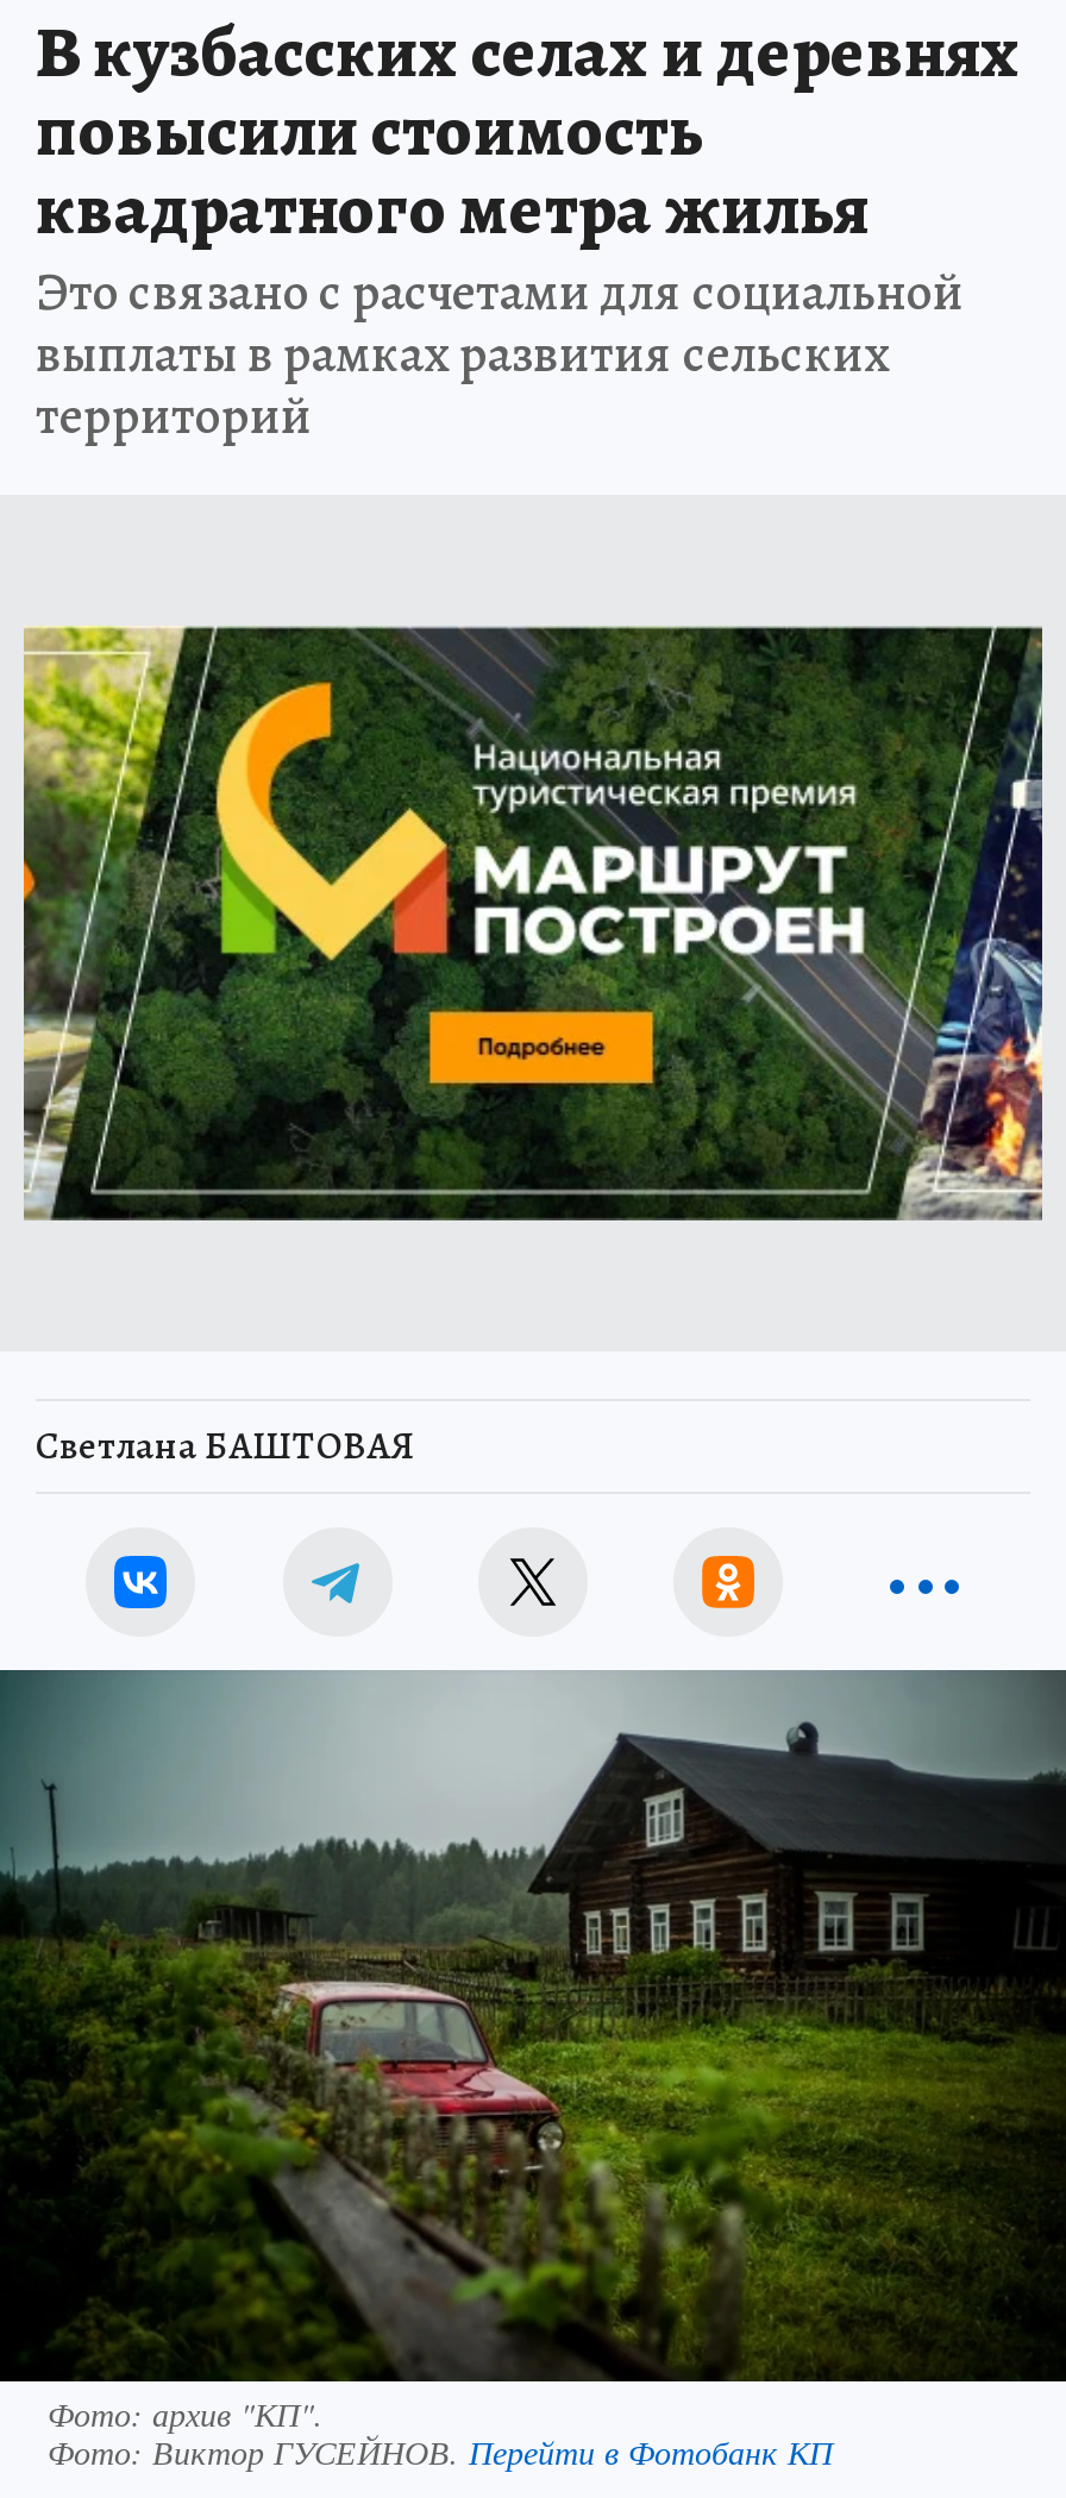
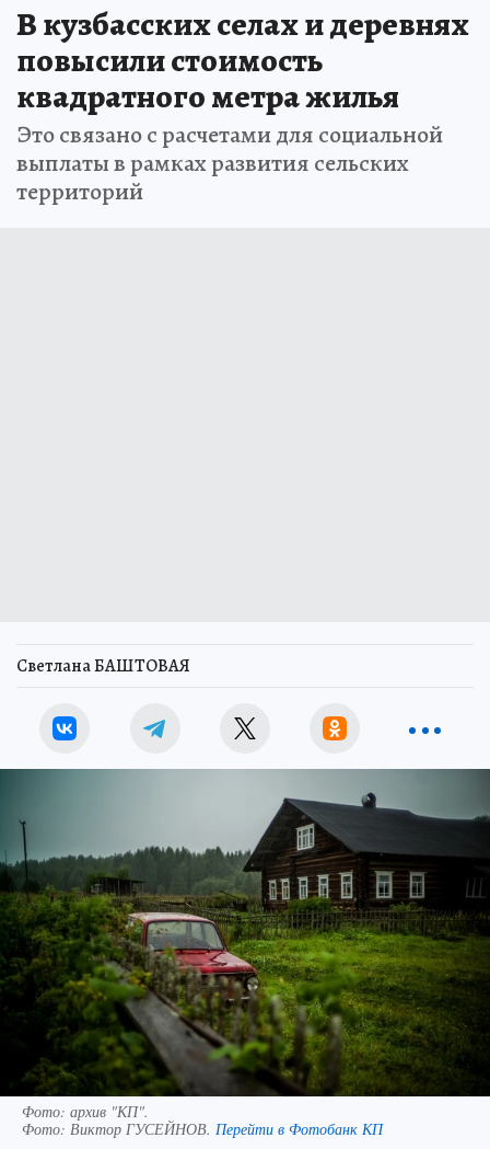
[21,623,1045,1223] [image] -> none

